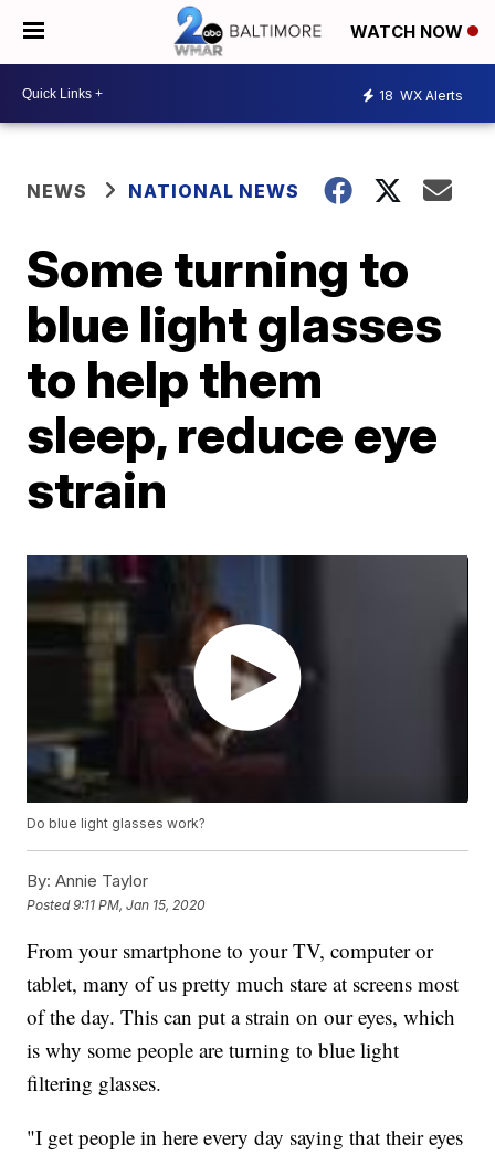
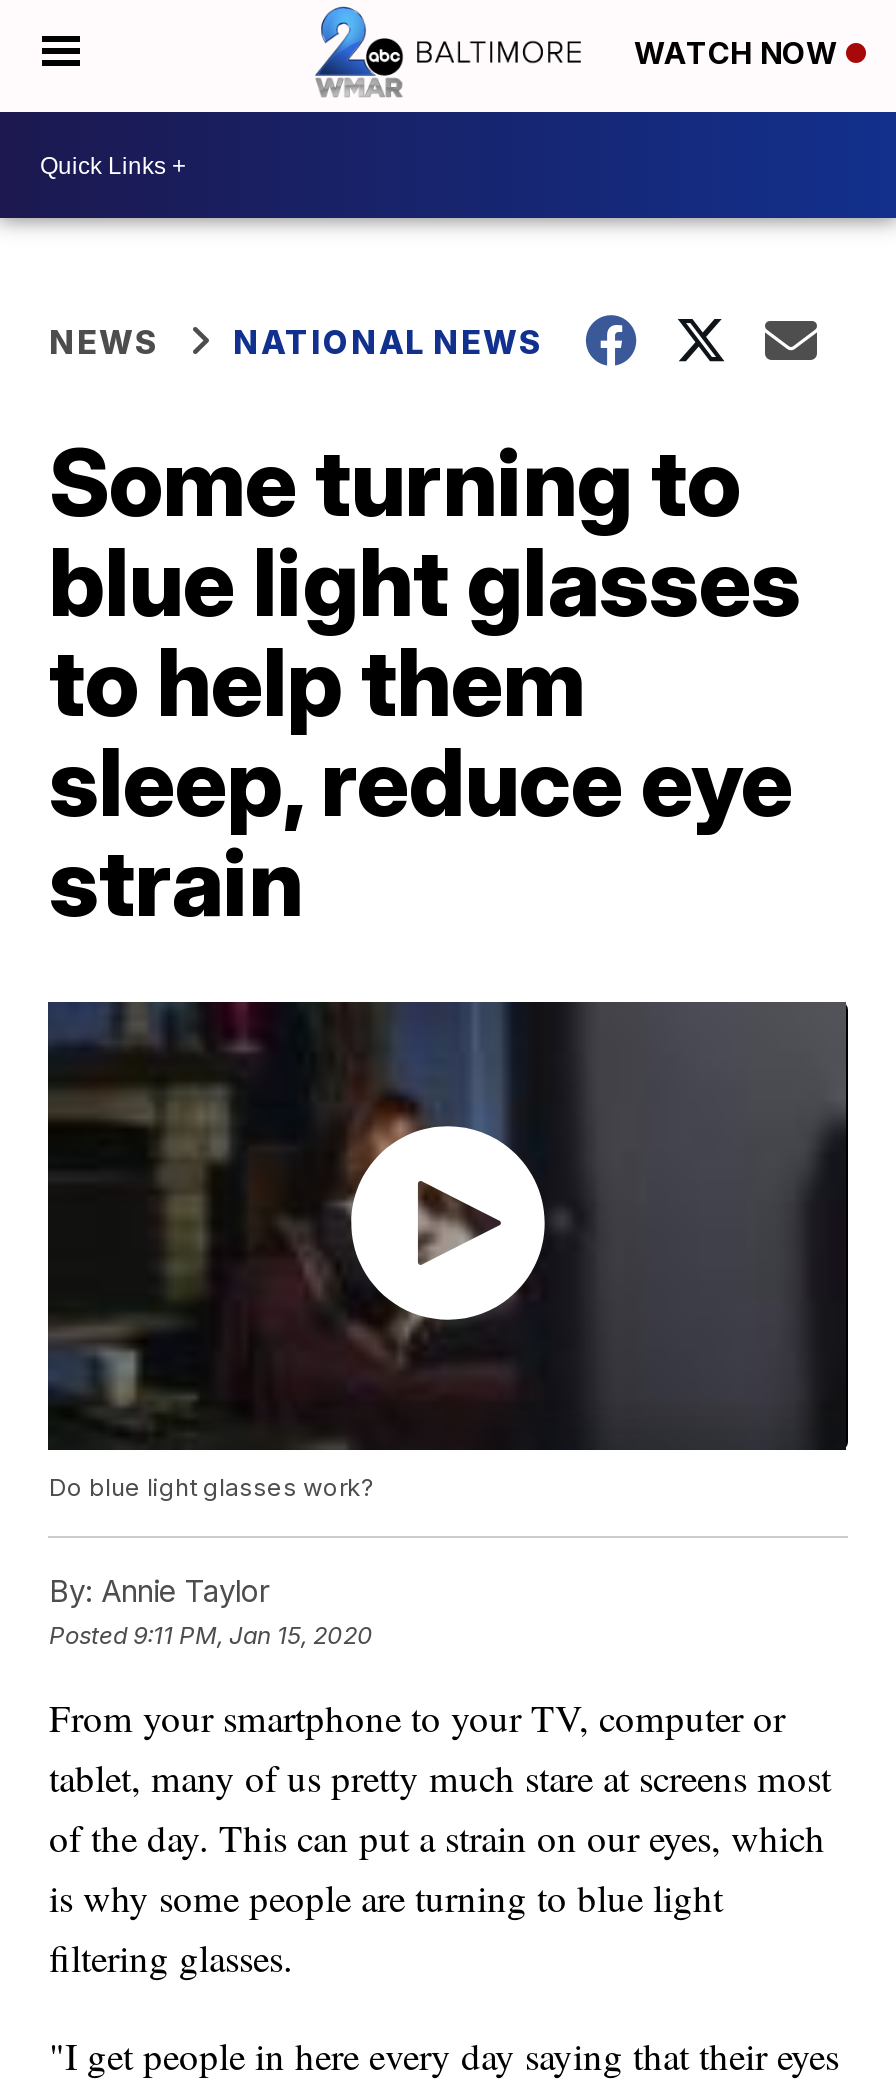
[379,87,463,103] 18 WX Alerts -> none

